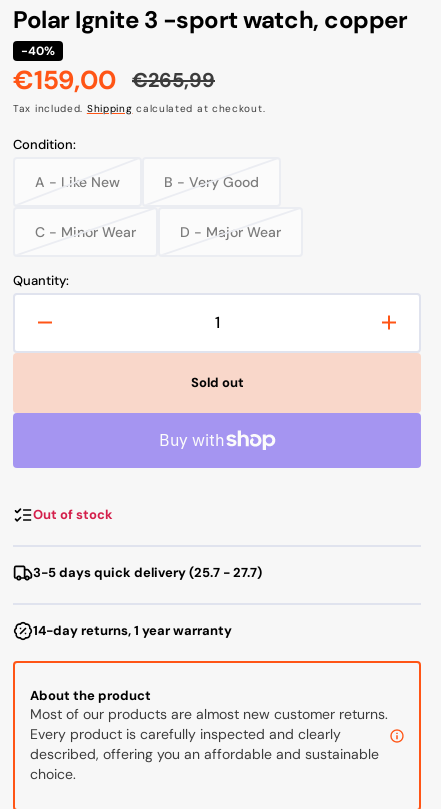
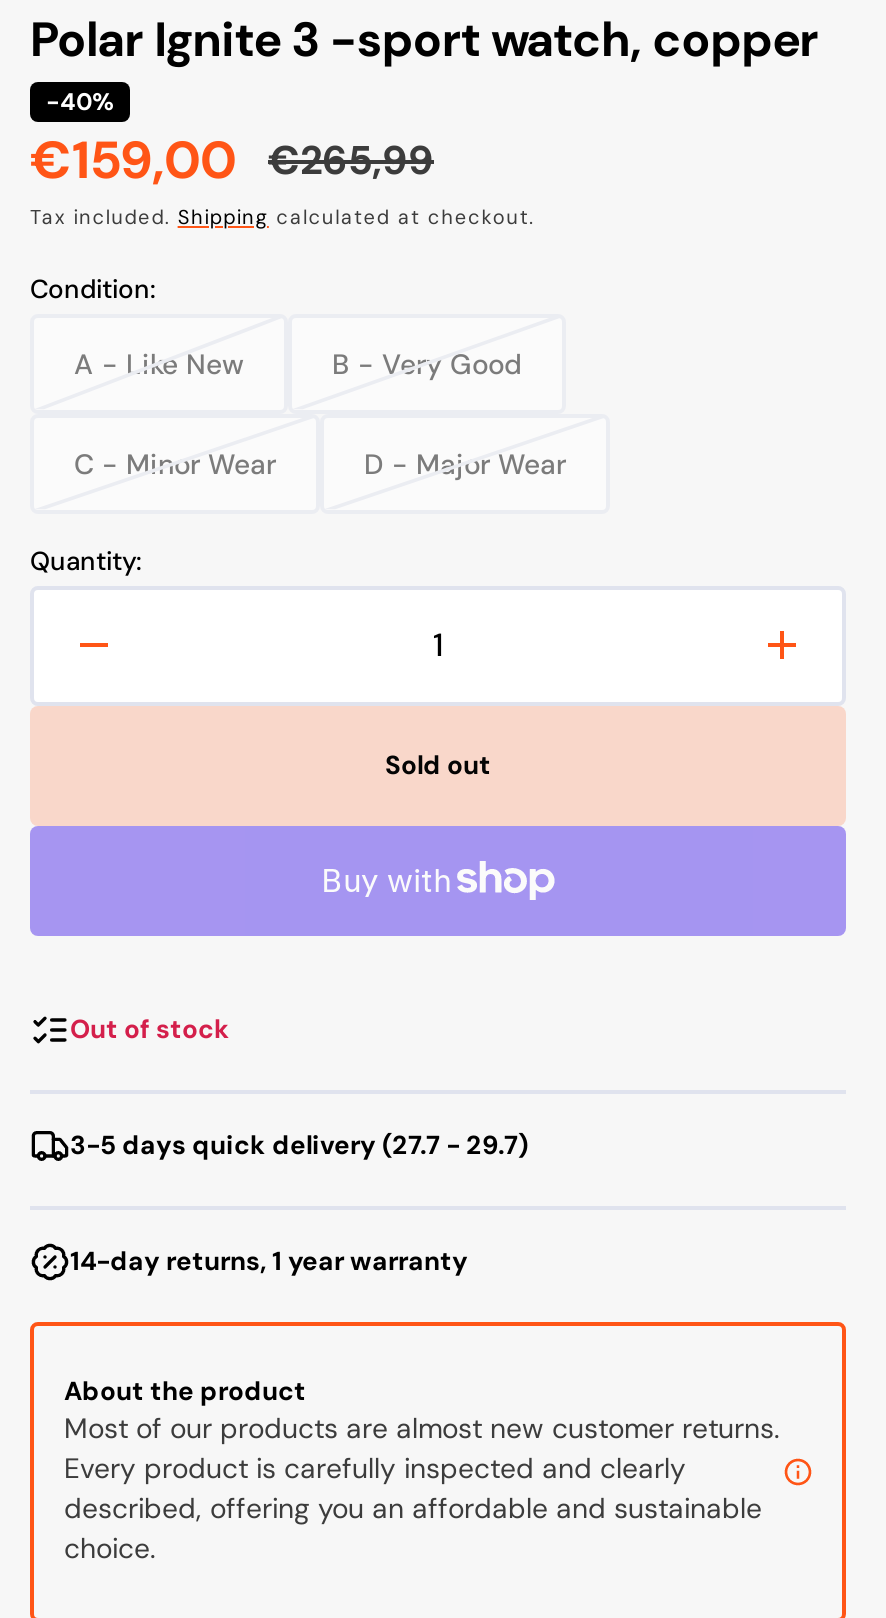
[33,564,262,581] 3-5 days quick delivery (25.7 - 27.7) -> [70,1127,528,1161] 3-5 days quick delivery (27.7 - 29.7)

